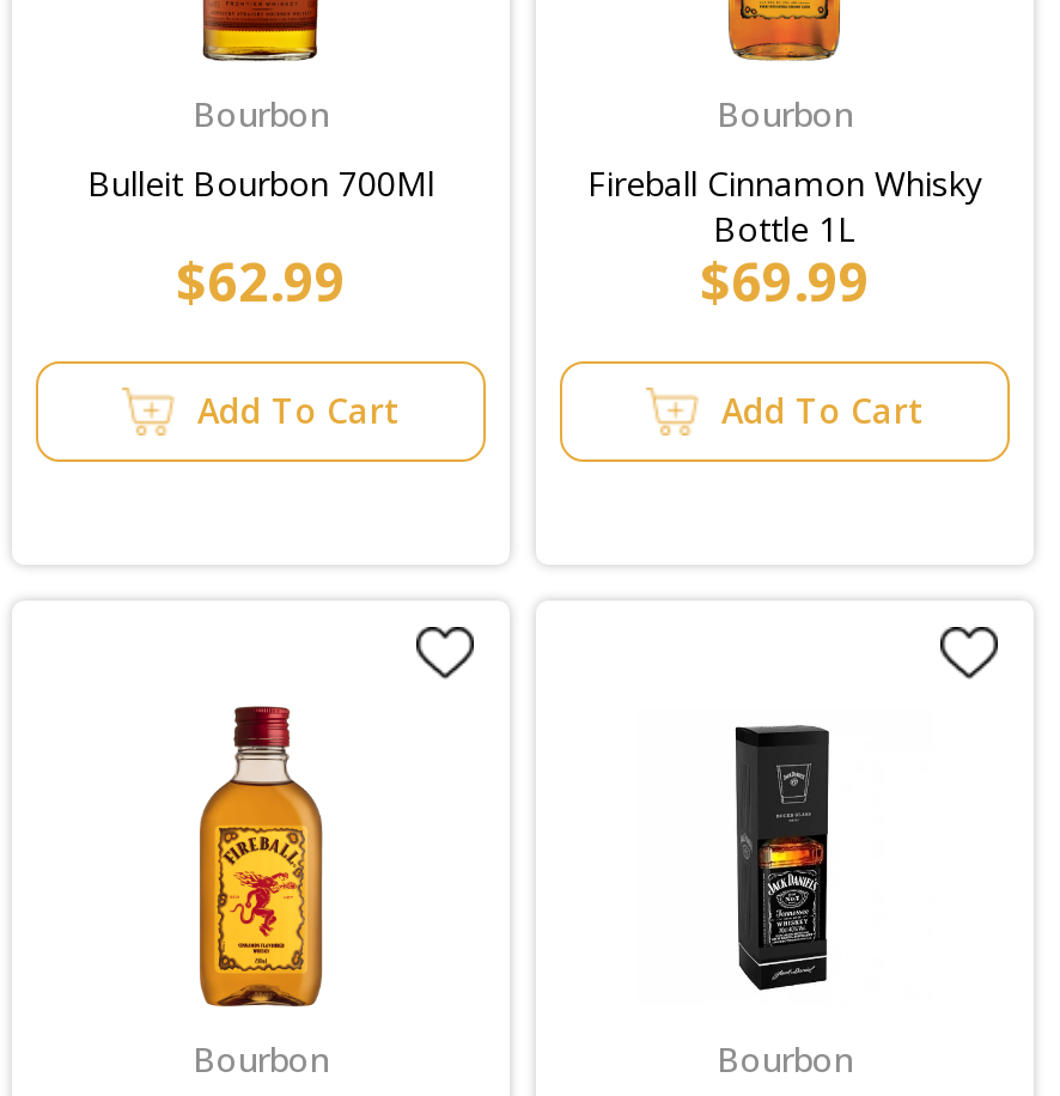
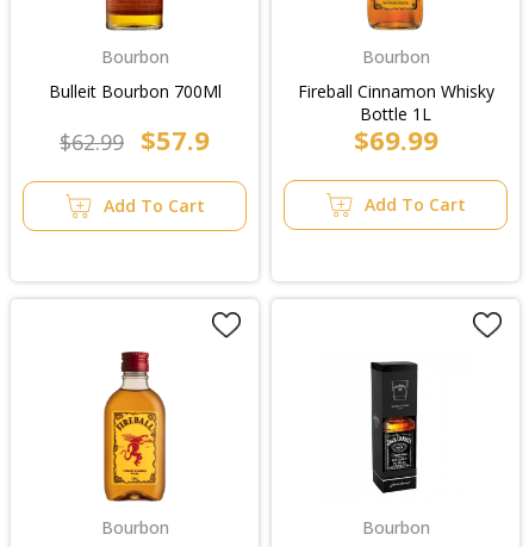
[176,244,346,316] $62.99 -> [60,122,210,157] $62.99 $57.9

